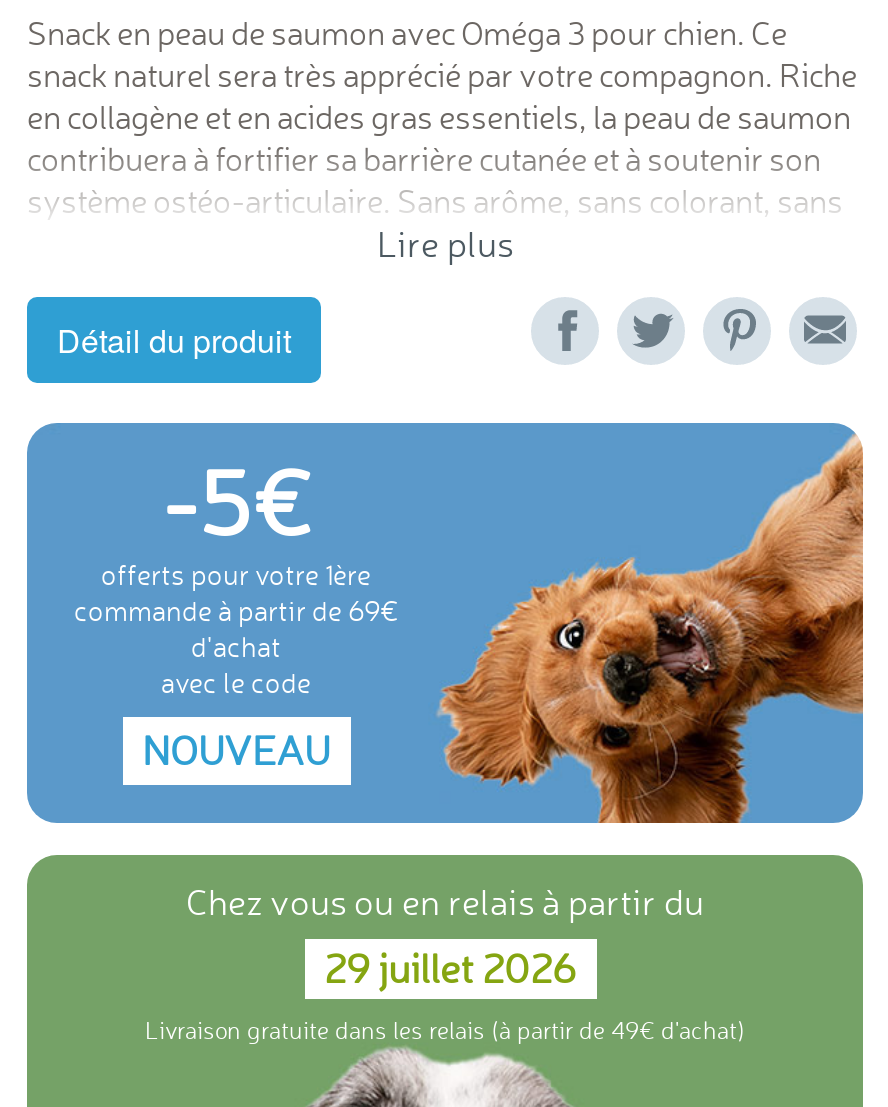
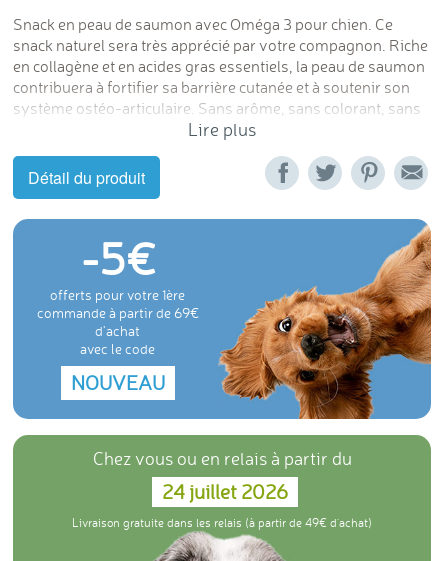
[324,944,576,994] 29 juillet 2026 -> [161,479,287,504] 24 juillet 2026

